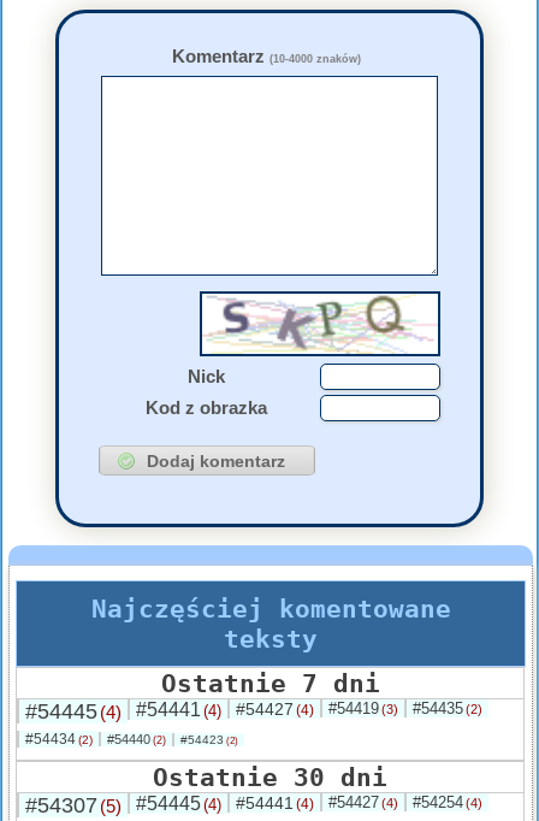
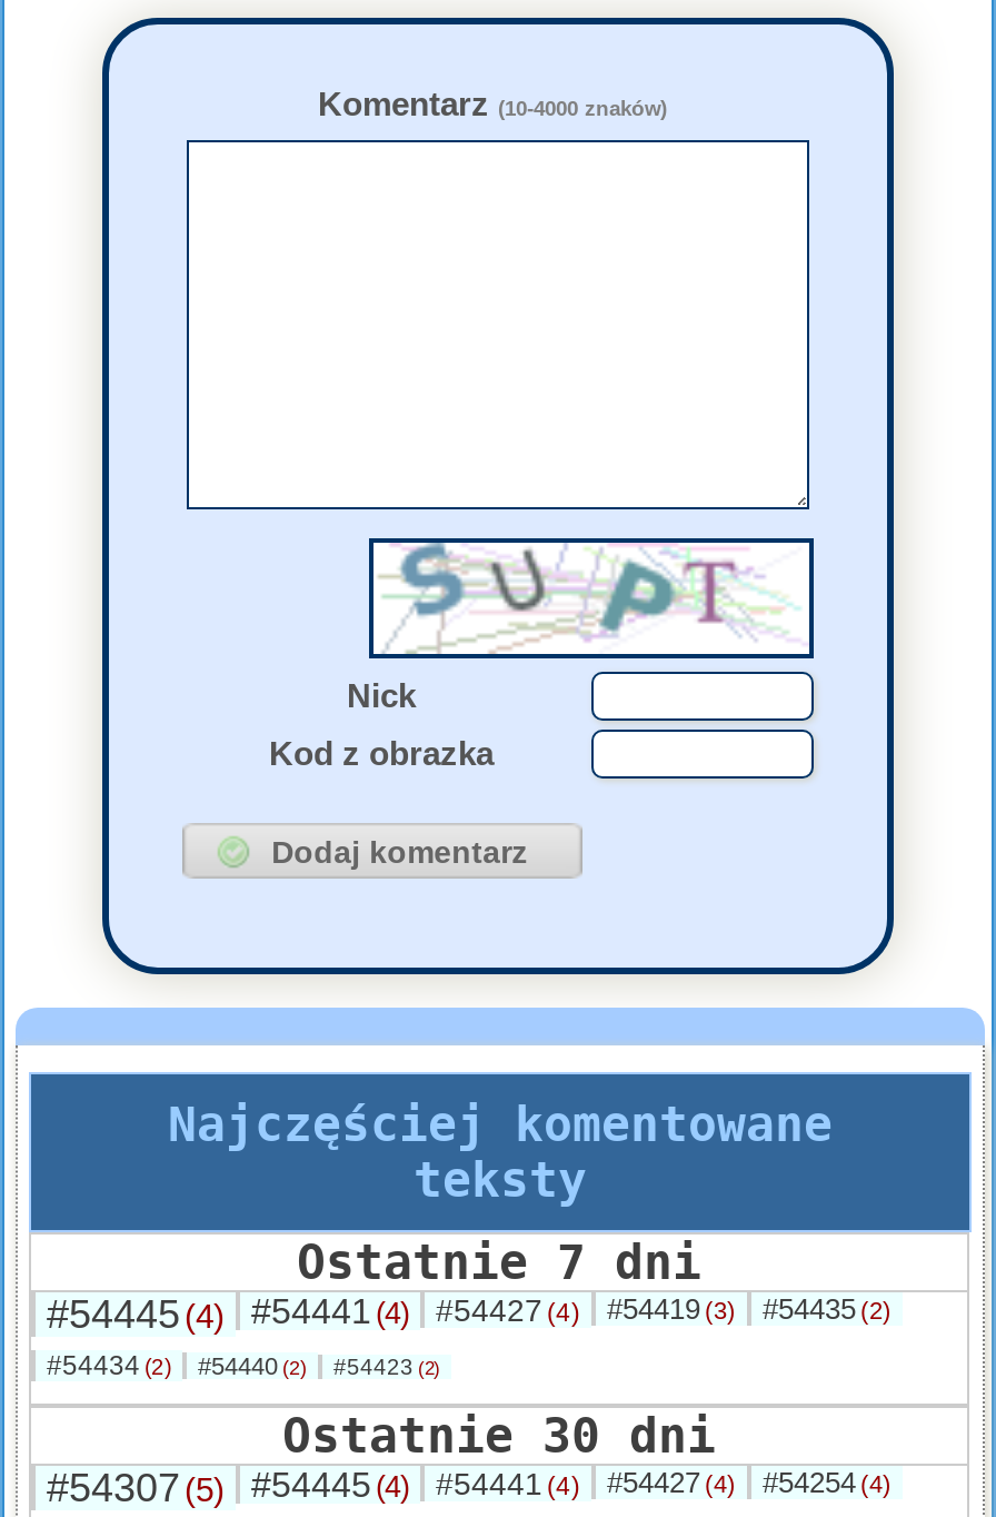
[203,294,433,354] [image] -> [380,543,800,654] [image]

